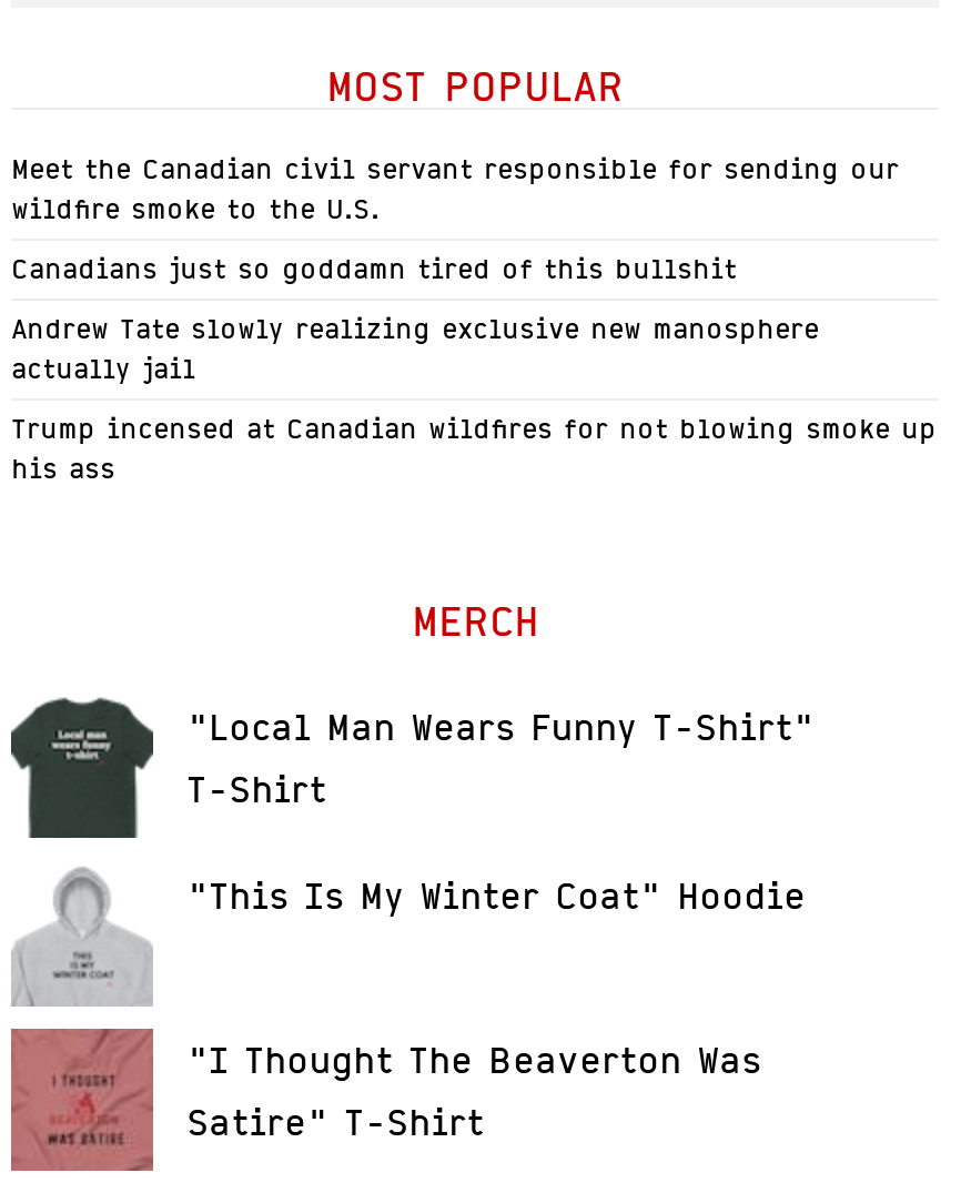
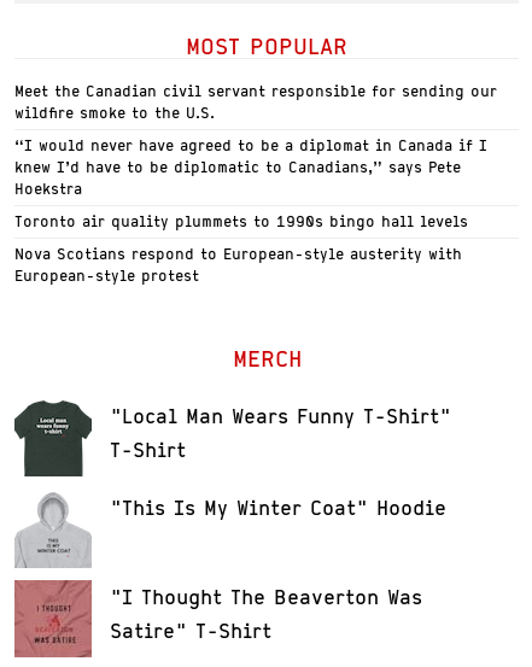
[11,251,737,285] Canadians just so goddamn tired of this bullshit -> [14,136,487,198] “I would never have agreed to be a diplomat in Canada if I | knew I’d have to be diplomatic to Canadians,” says Pete | Hoekstra
[11,311,819,385] Andrew Tate slowly realizing exclusive new manosphere | actually jail -> [14,212,468,230] Toronto air quality plummets to 1990s bingo hall levels
[11,411,937,485] Trump incensed at Canadian wildfires for not blowing smoke up | his ass -> [14,245,462,284] Nova Scotians respond to European-style austerity with | European-style protest

